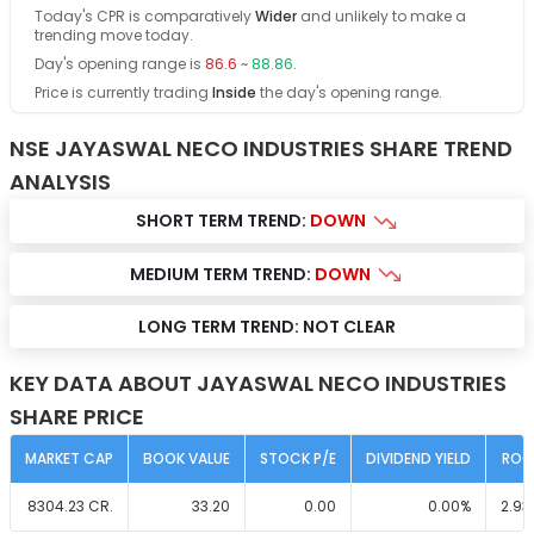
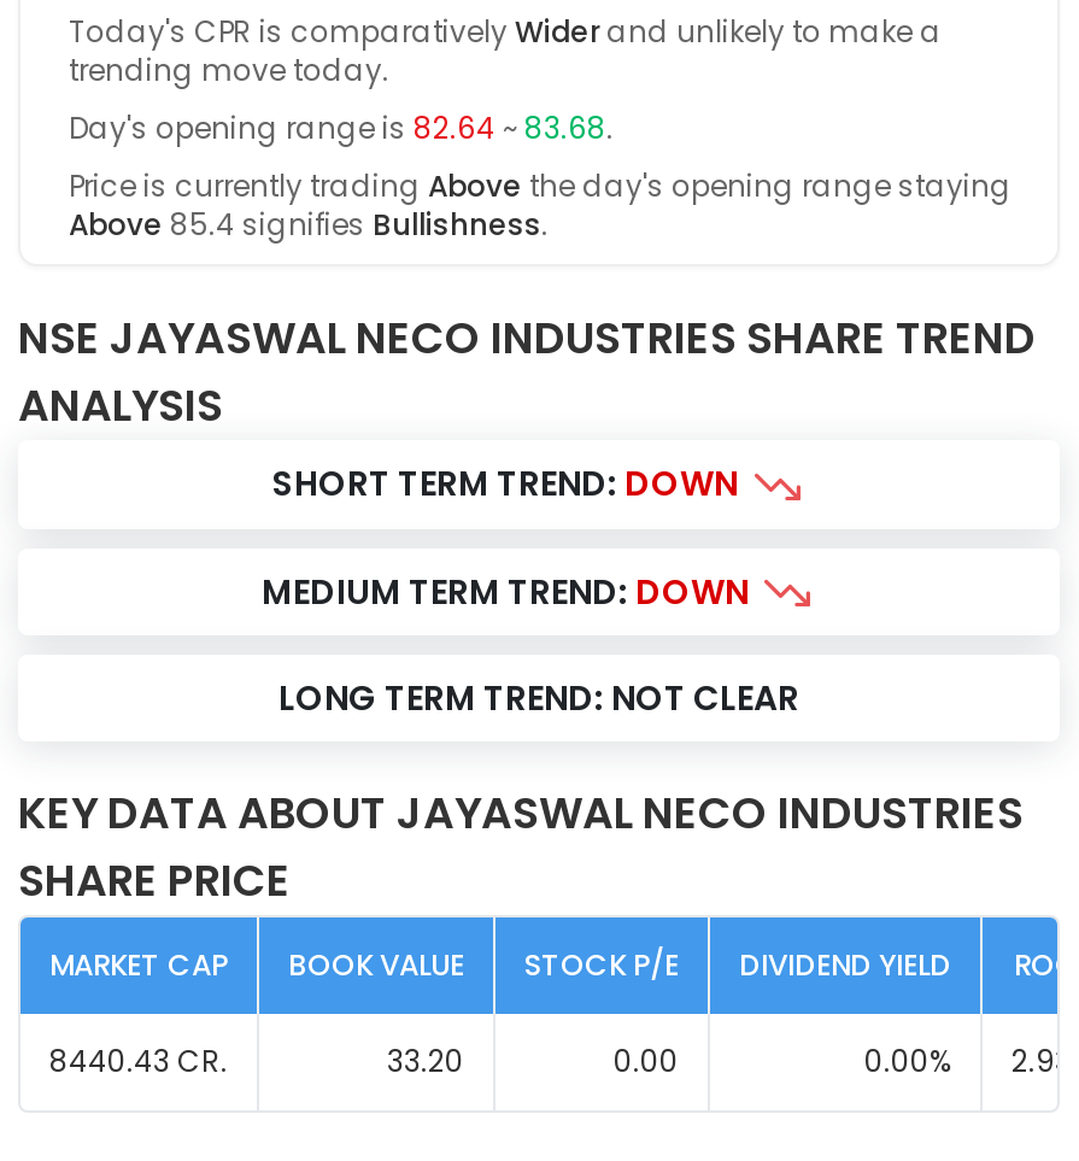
[35,54,442,103] Day's opening range is 86.6 ~ 88.86. | Price is currently trading Inside the day's opening range. -> [69,107,1011,245] Day's opening range is 82.64 ~ 83.68. | Price is currently trading Above the day's opening range staying | Above 85.4 signifies Bullishness.
[27,496,113,516] 8304.23 CR. -> [49,1041,228,1082] 8440.43 CR.

